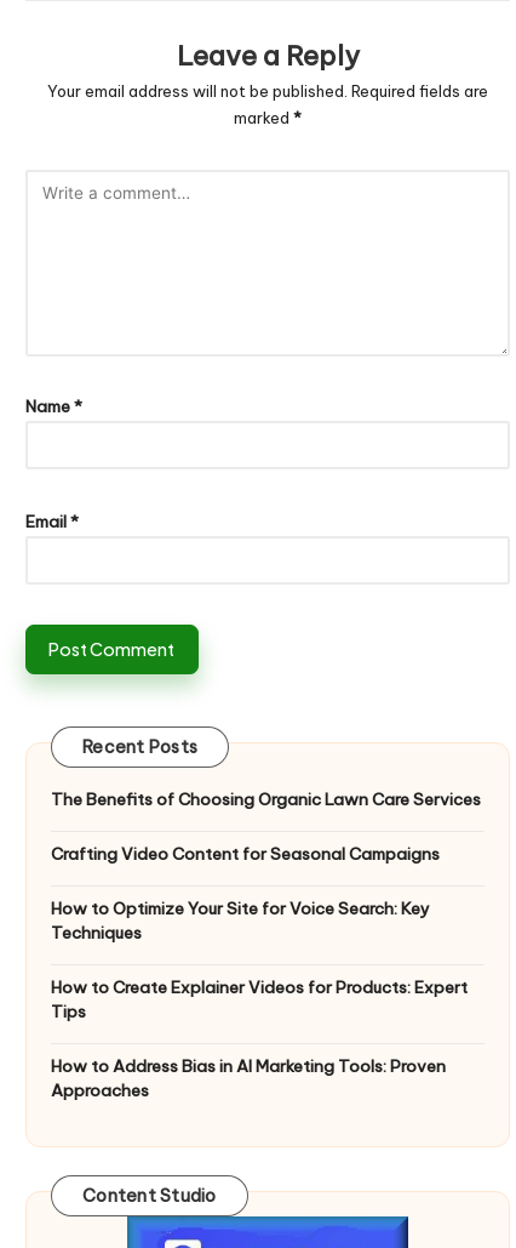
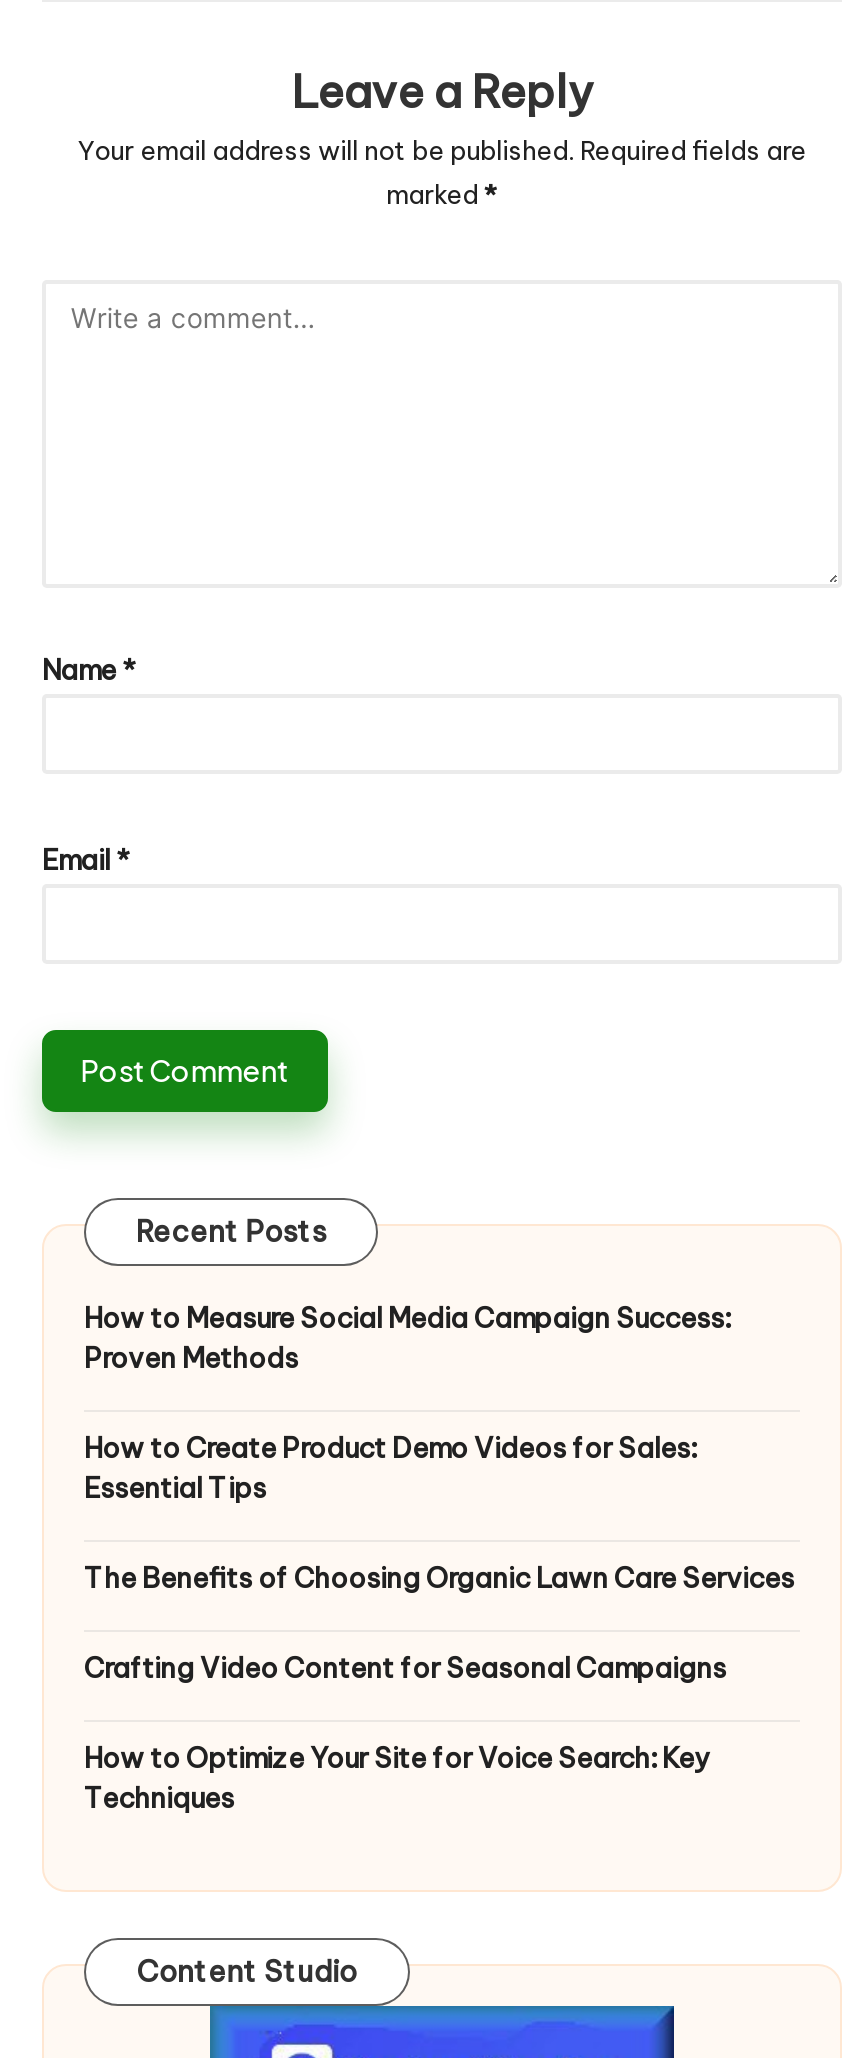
none -> [84,1300,730,1506] How to Measure Social Media Campaign Success: | Proven Methods | How to Create Product Demo Videos for Sales: | Essential Tips
moved [51,788,481,943] -> [84,1560,794,1816]: The Benefits of Choosing Organic Lawn Care Services | Crafting Video Content for Seasonal Campaigns | How to Optimize Your Site for Voice Search: Key | Techniques
[51,976,468,1101] How to Create Explainer Videos for Products: Expert | Tips | How to Address Bias in AI Marketing Tools: Proven | Approaches -> none

